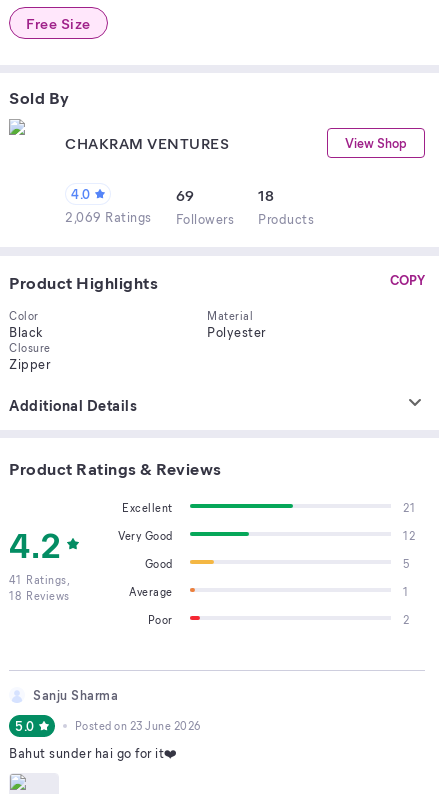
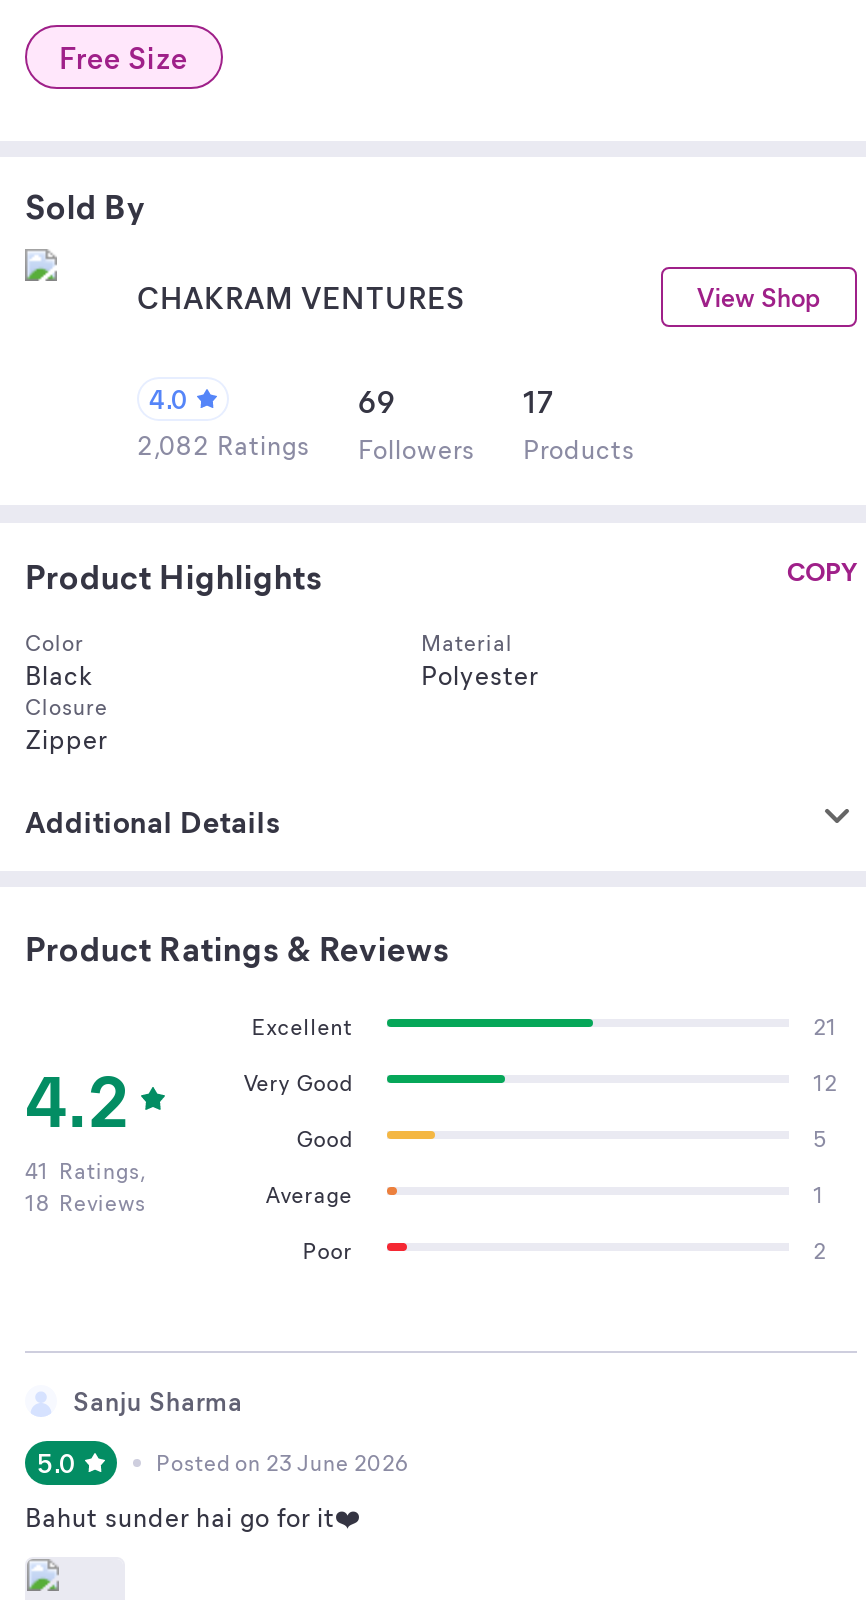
[258,185,274,205] 18 -> [523,381,555,421] 17
[65,208,314,227] 2,069 Ratings Followers Products -> [137,427,635,465] 2,082 Ratings Followers Products

